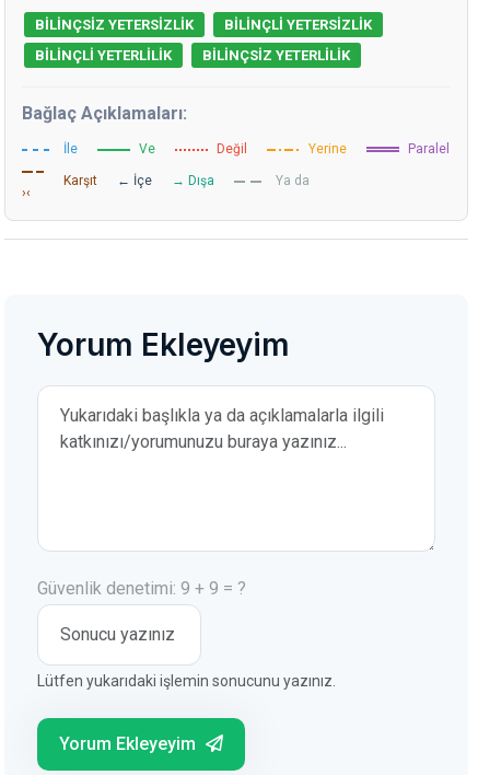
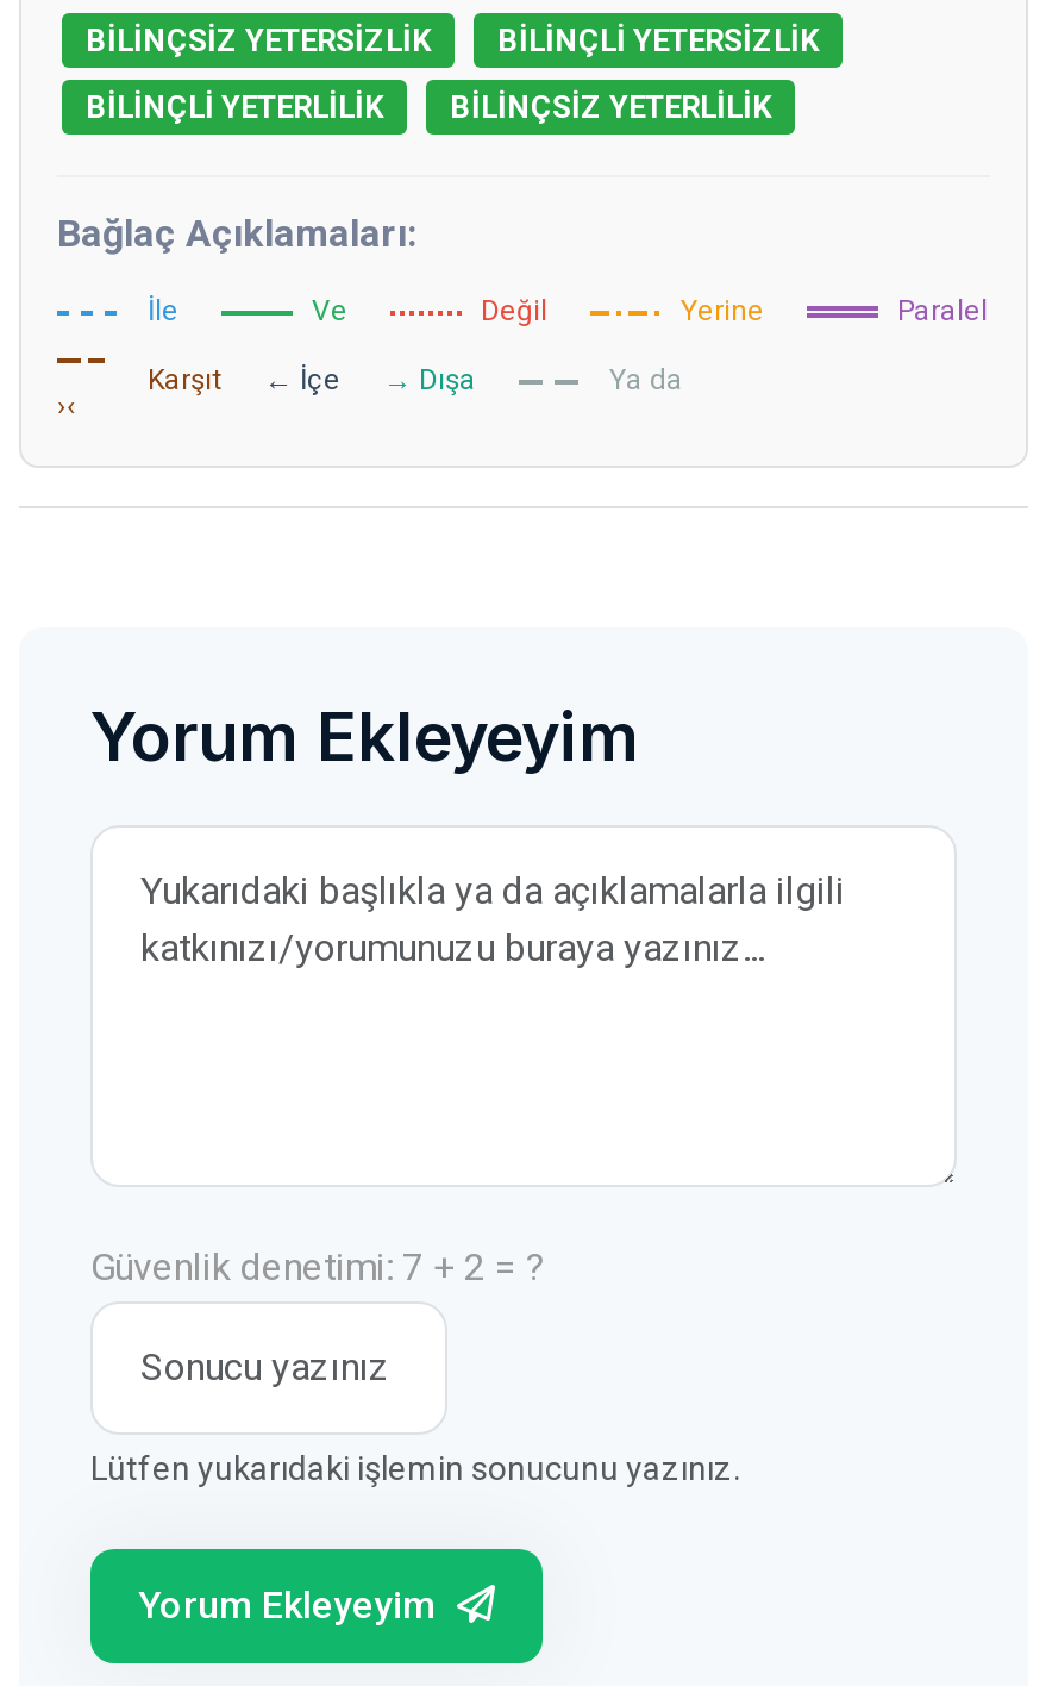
[37,578,246,599] Güvenlik denetimi: 9 + 9 = ? -> [90,1244,545,1289] Güvenlik denetimi: 7 + 2 = ?

